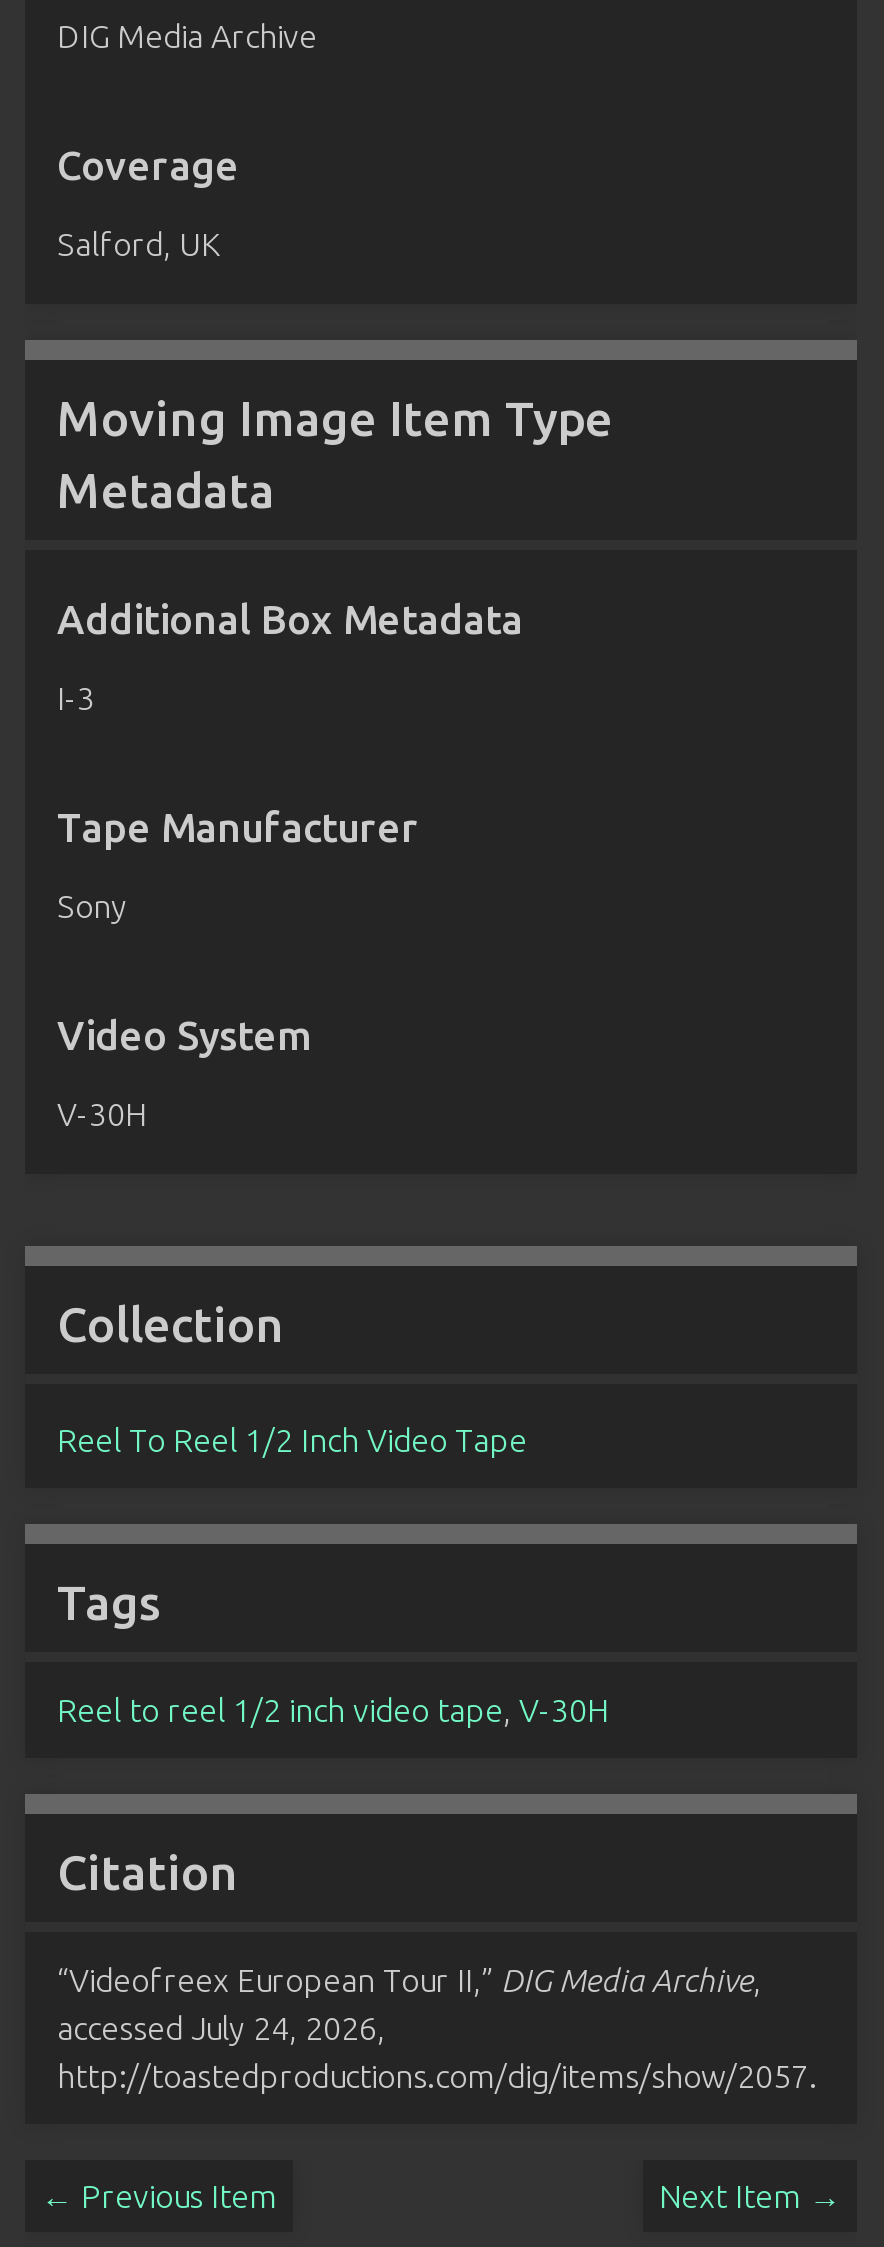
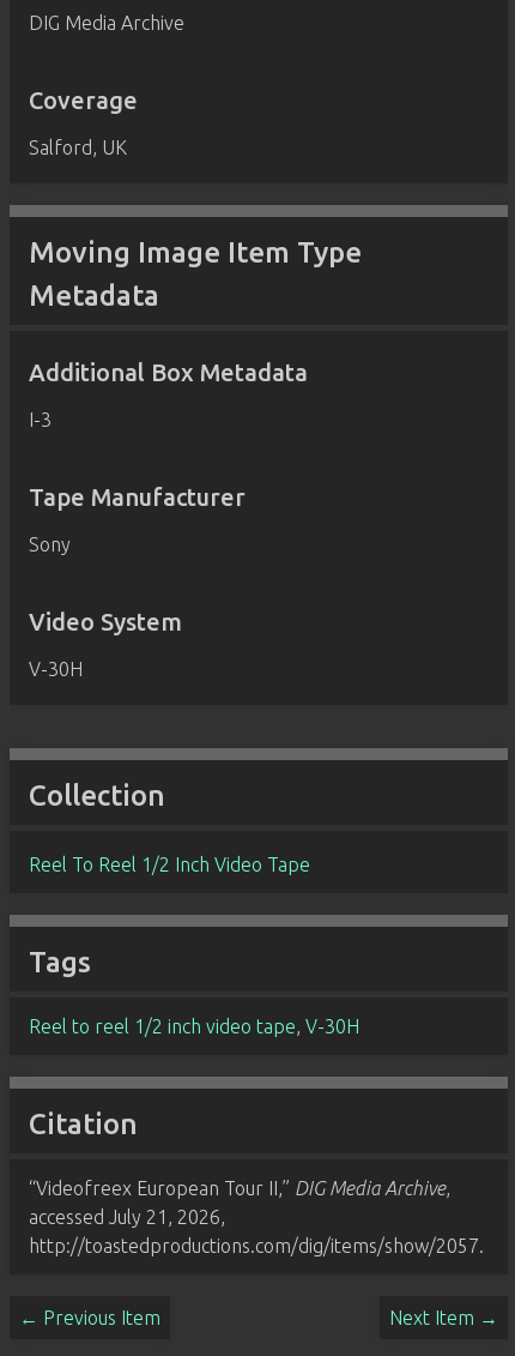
[57,2010,385,2046] accessed July 24, 2026, -> [29,1206,225,1228] accessed July 21, 2026,

